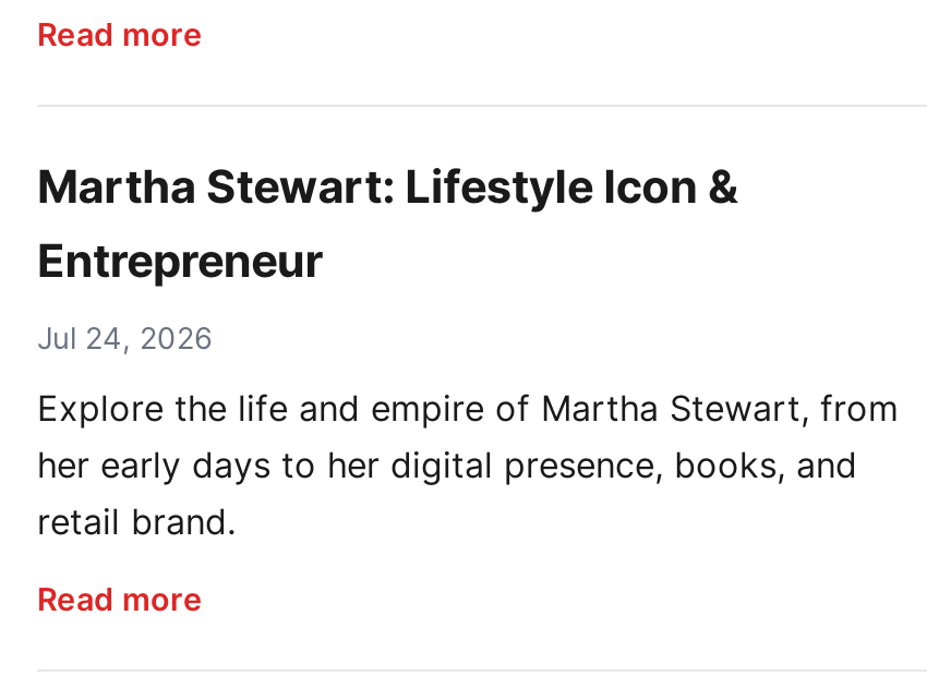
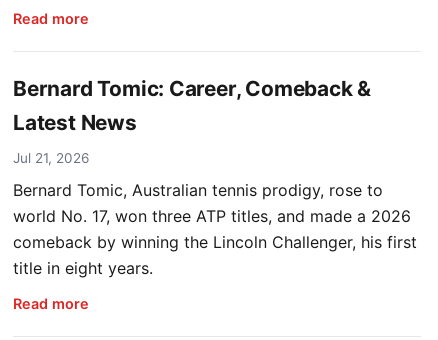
[37,160,738,288] Martha Stewart: Lifestyle Icon & | Entrepreneur -> [13,76,371,135] Bernard Tomic: Career, Comeback & | Latest News
[37,320,212,355] Jul 24, 2026 -> [13,150,89,166] Jul 21, 2026
[37,385,899,542] Explore the life and empire of Martha Stewart, from | her early days to her digital presence, books, and | retail brand. -> [13,180,417,278] Bernard Tomic, Australian tennis prodigy, rose to | world No. 17, won three ATP titles, and made a 2026 | comeback by winning the Lincoln Challenger, his first | title in eight years.

